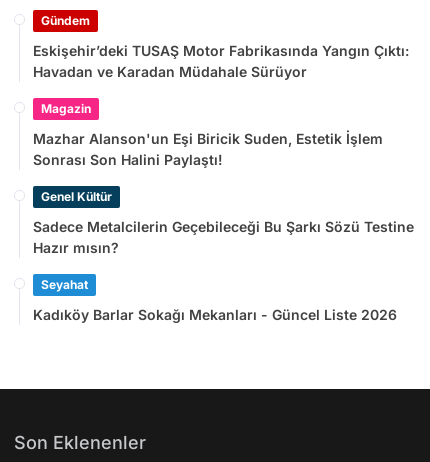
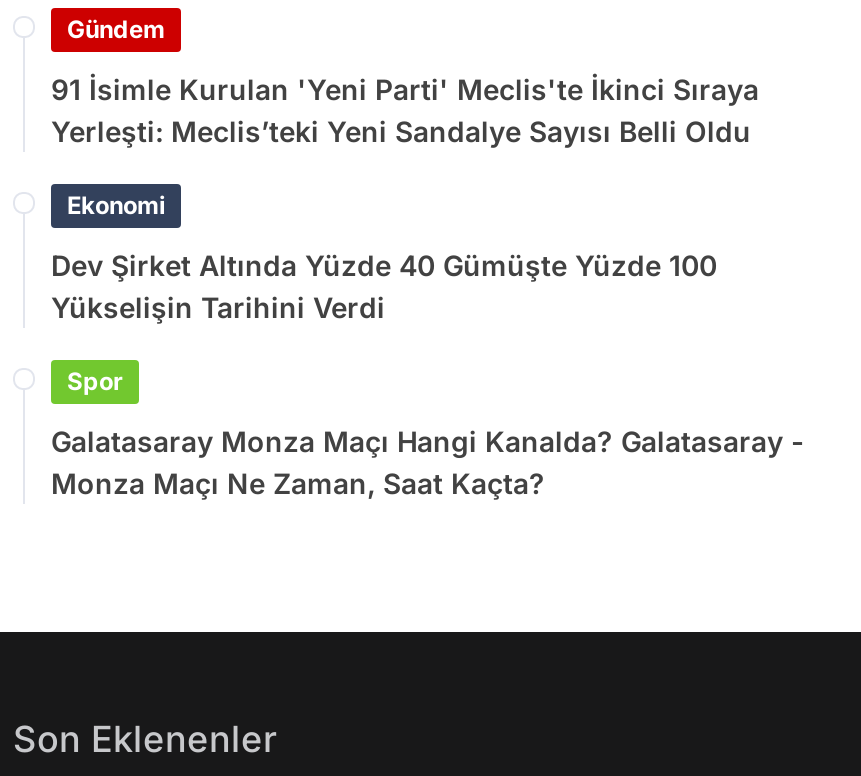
[33,42,414,323] Eskişehir’deki TUSAŞ Motor Fabrikasında Yangın Çıktı: | Havadan ve Karadan Müdahale Sürüyor | Magazin | Mazhar Alanson'un Eşi Biricik Suden, Estetik İşlem | Sonrası Son Halini Paylaştı! | Genel Kültür | Sadece Metalcilerin Geçebileceği Bu Şarkı Sözü Testine | Hazır mısın? | Seyahat | Kadıköy Barlar Sokağı Mekanları - Güncel Liste 2026 -> [51,71,805,499] 91 İsimle Kurulan 'Yeni Parti' Meclis'te İkinci Sıraya | Yerleşti: Meclis’teki Yeni Sandalye Sayısı Belli Oldu | Ekonomi | Dev Şirket Altında Yüzde 40 Gümüşte Yüzde 100 | Yükselişin Tarihini Verdi | Spor | Galatasaray Monza Maçı Hangi Kanalda? Galatasaray - | Monza Maçı Ne Zaman, Saat Kaçta?

